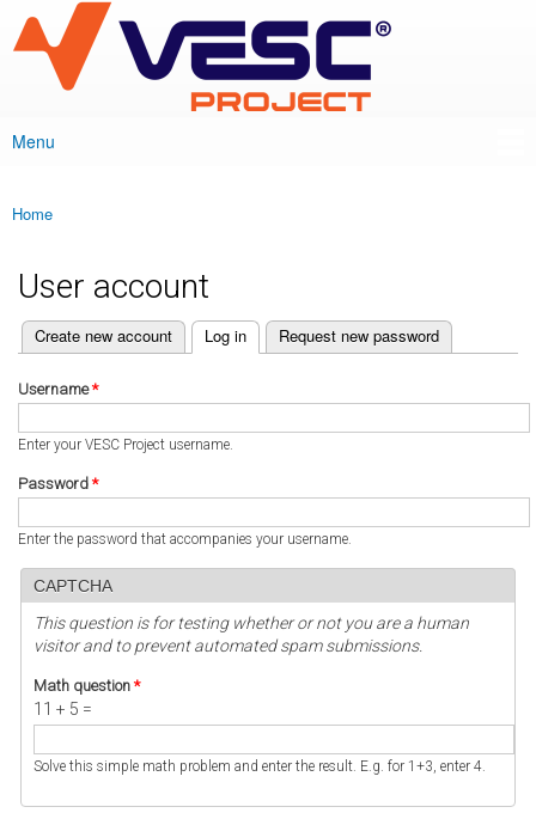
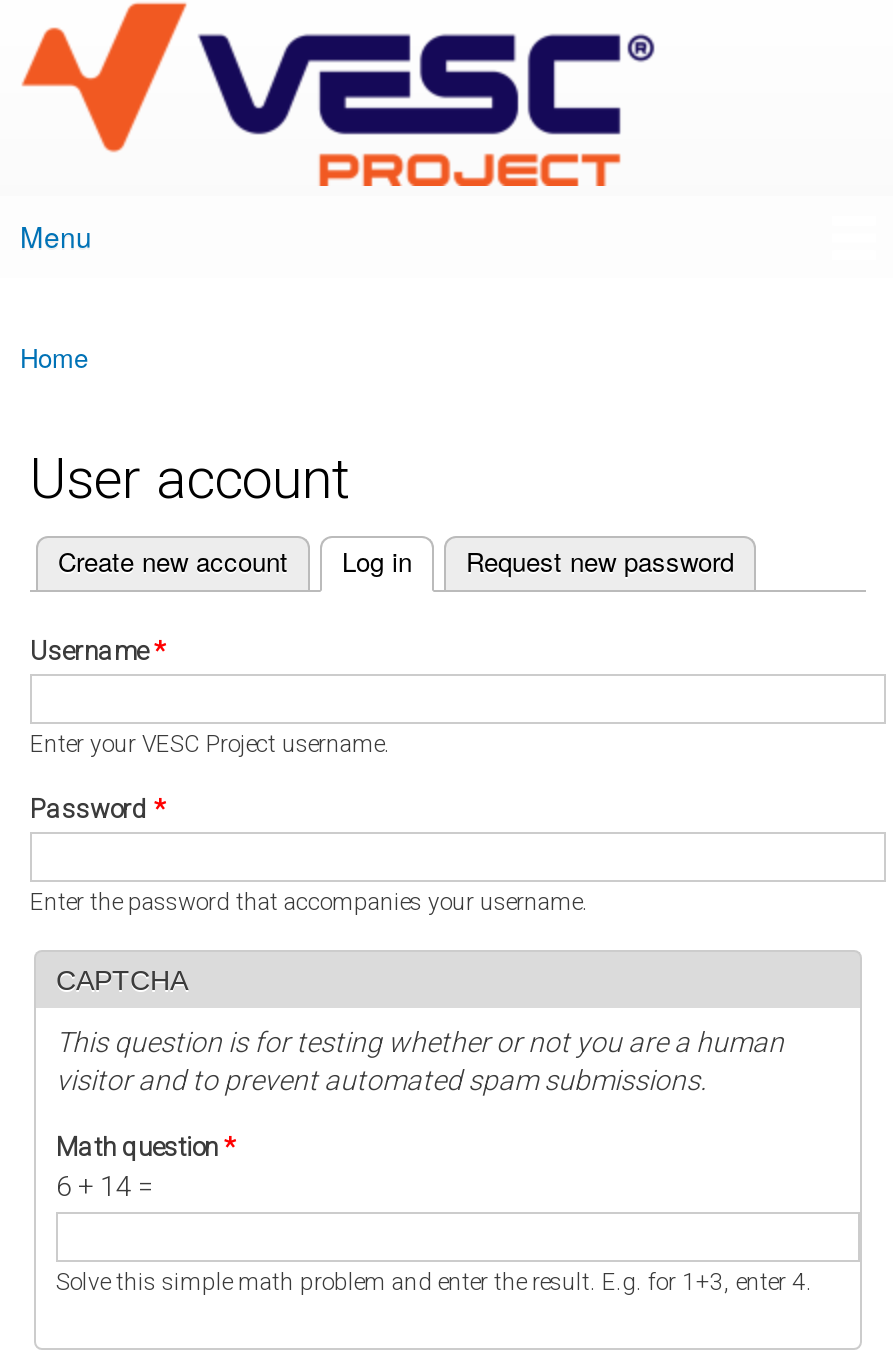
[33,699,92,719] 11 + 5 = -> [56,1170,154,1202] 6 + 14 =

